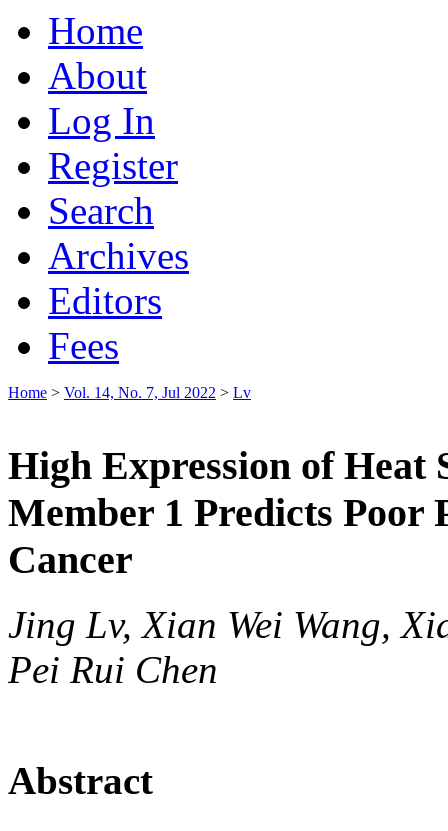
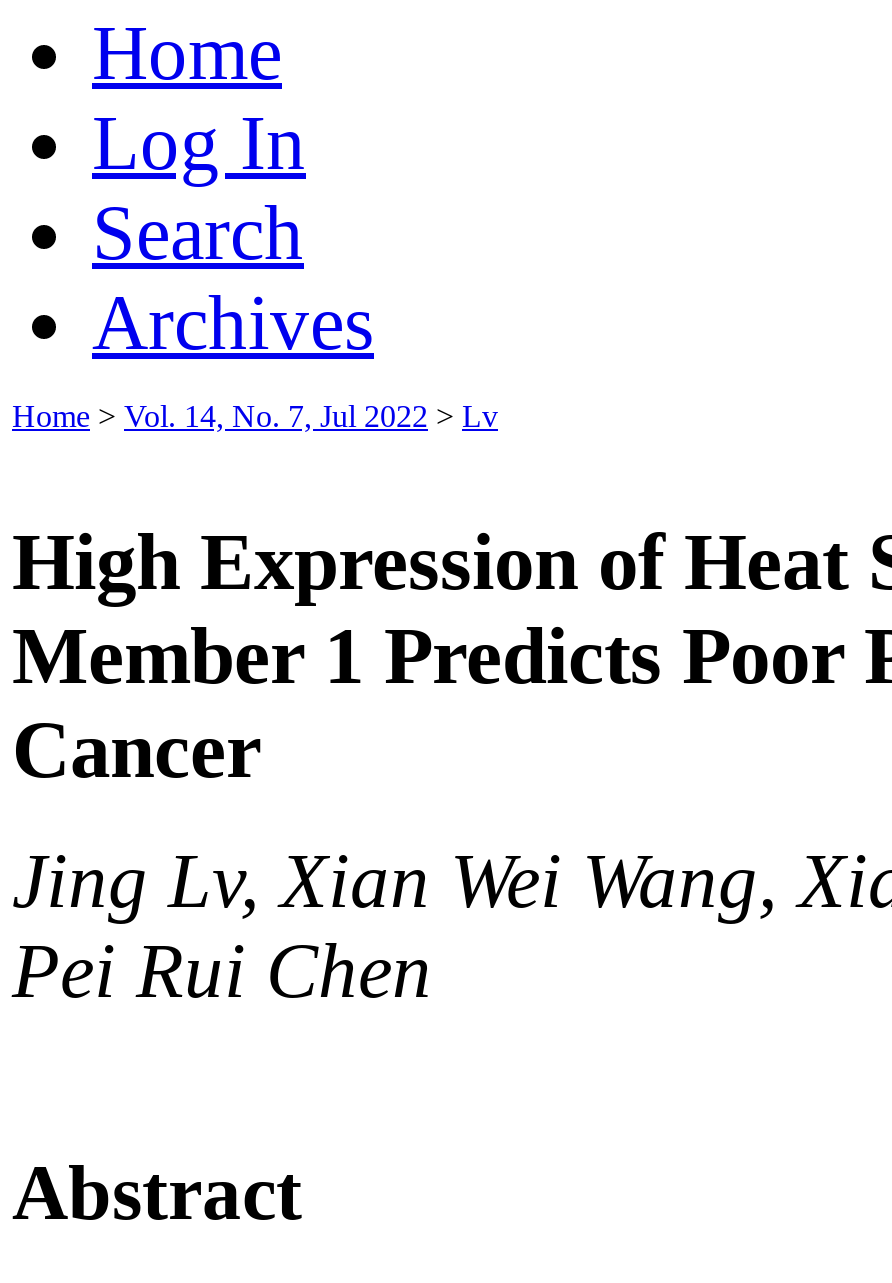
[48,54,147,97] About -> none
[48,144,178,187] Register -> none
[48,279,162,367] Editors | Fees -> none

